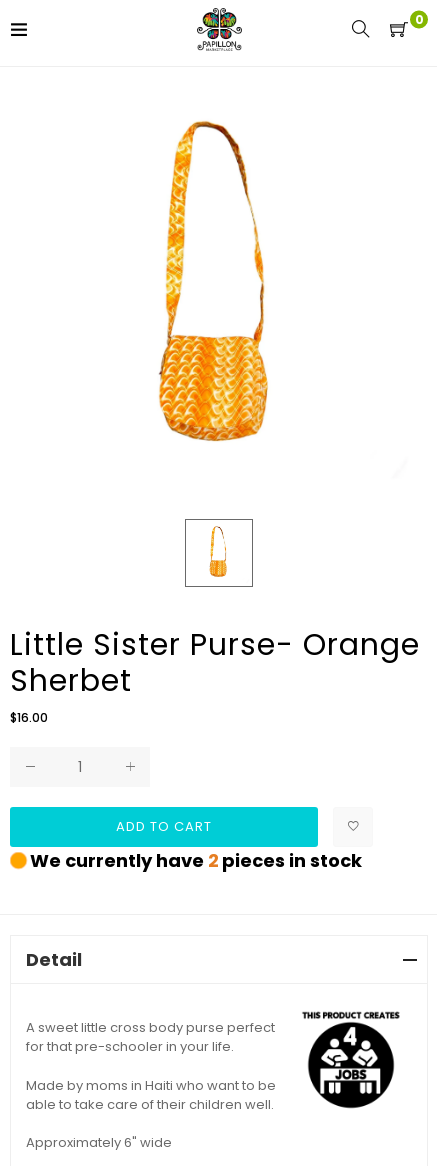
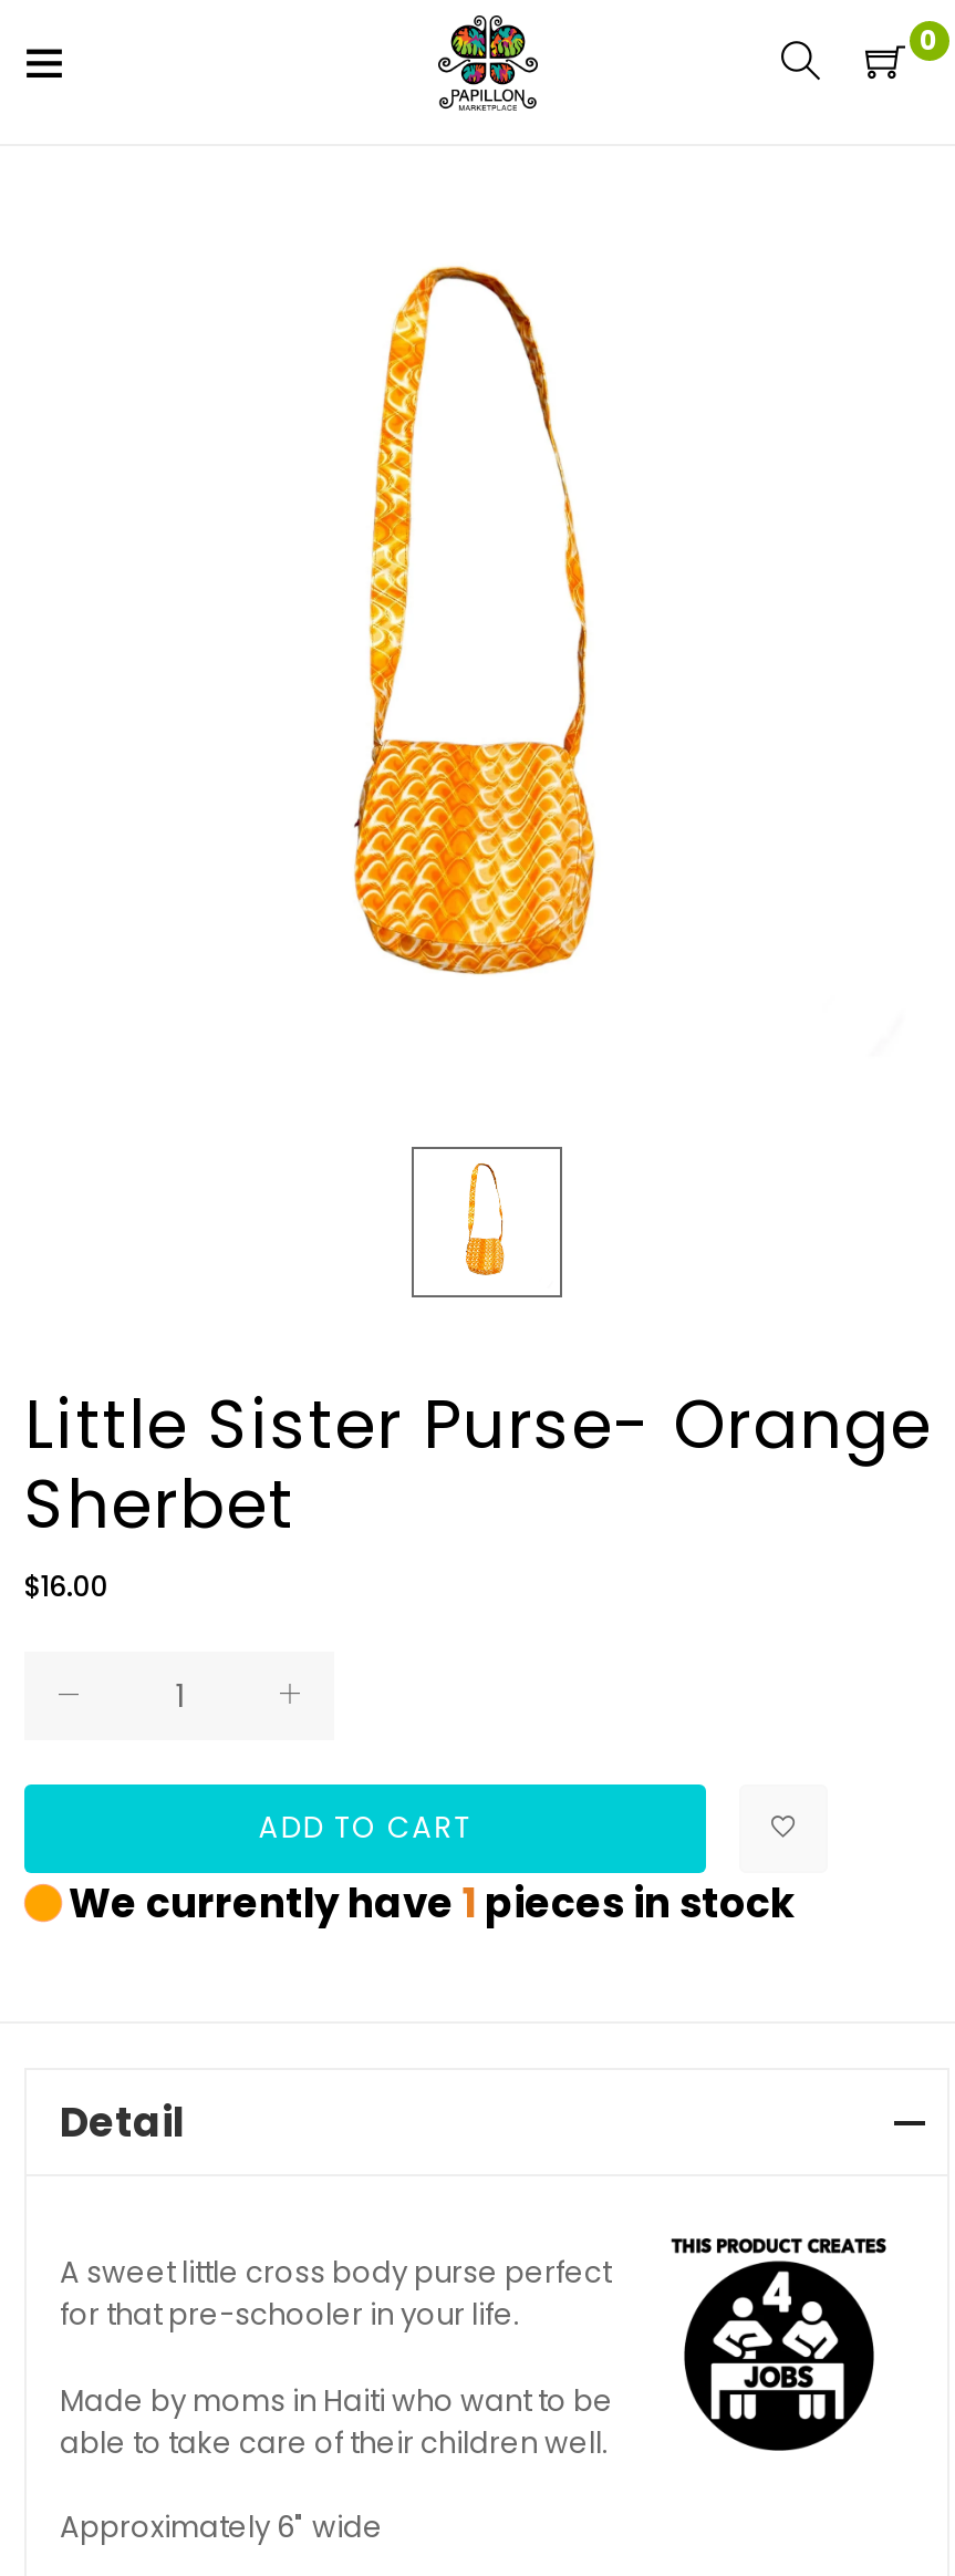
[30,848,362,873] We currently have 2 pieces in stock -> [69,1875,795,1931] We currently have 1 pieces in stock

